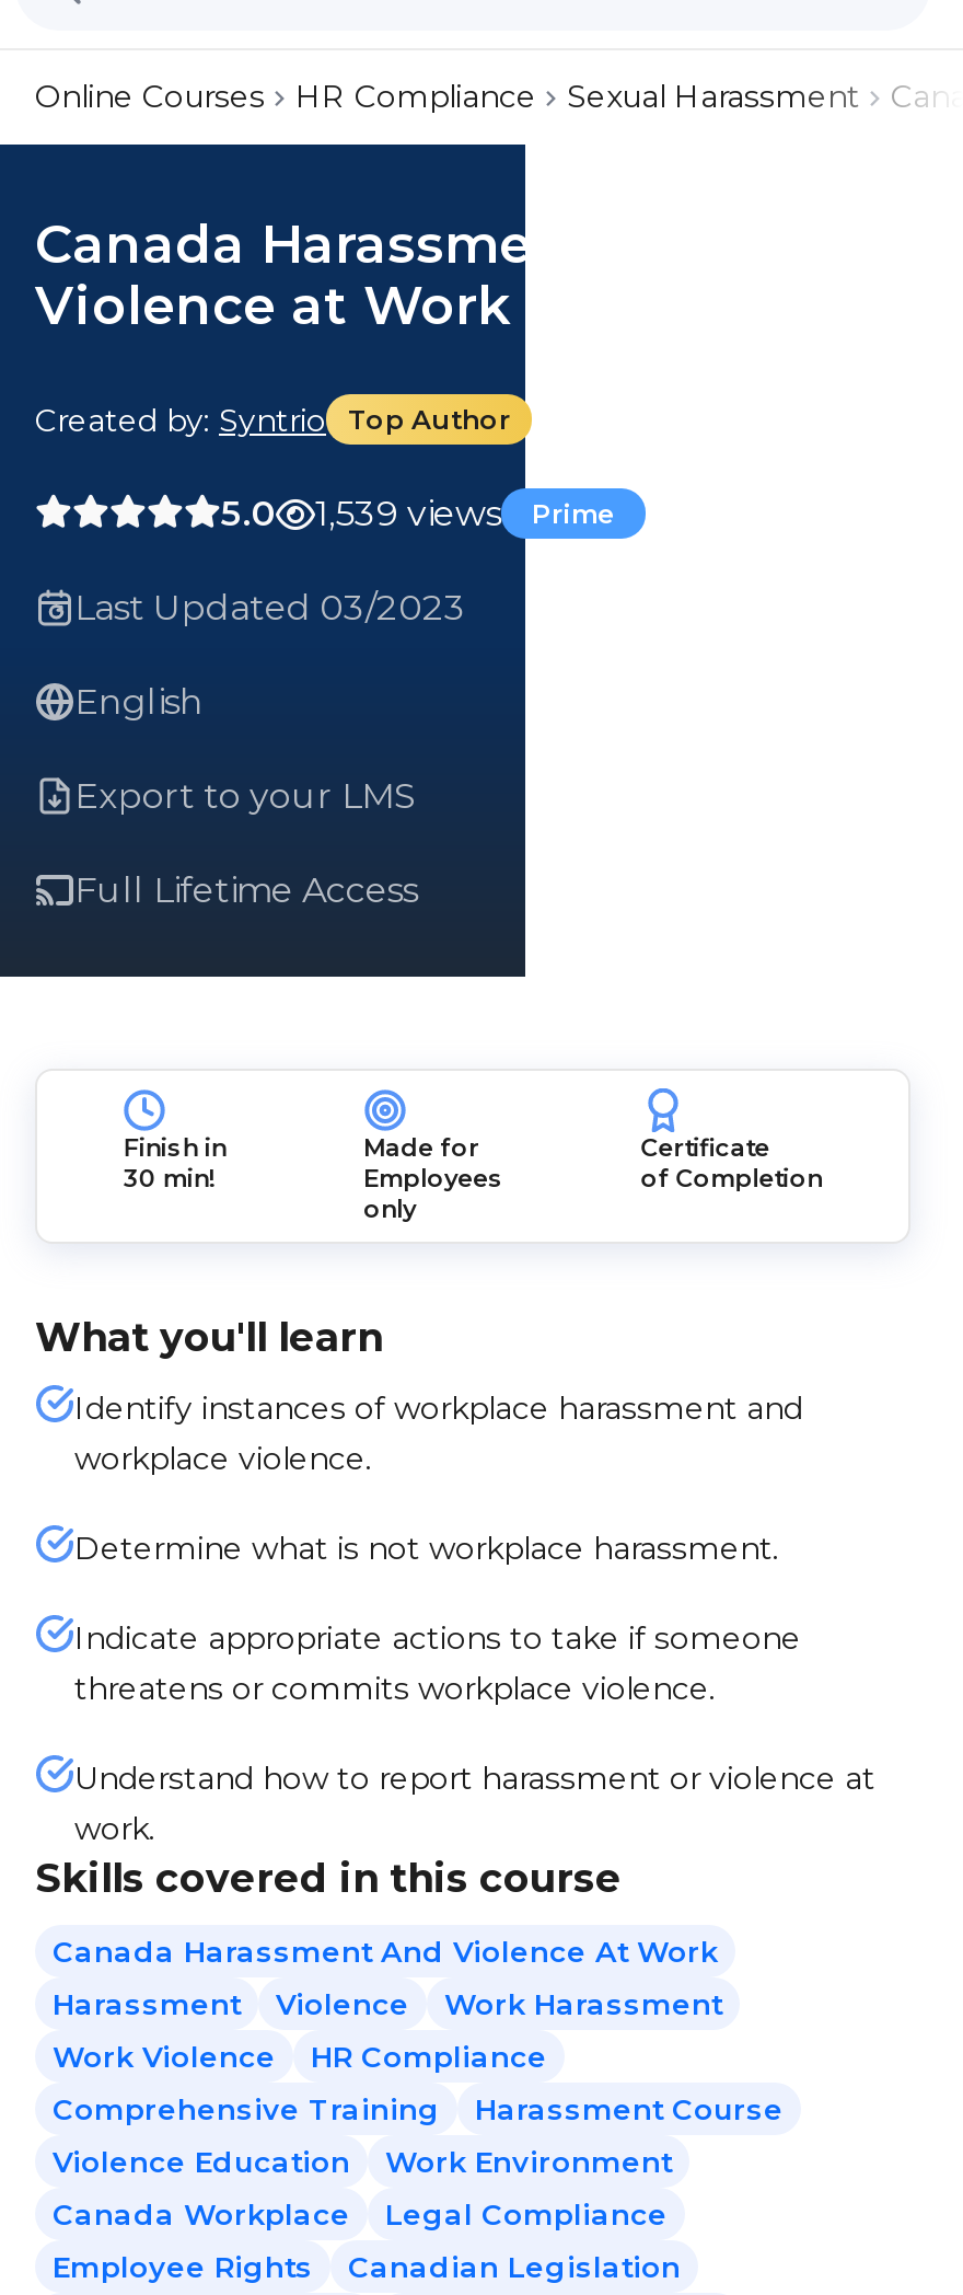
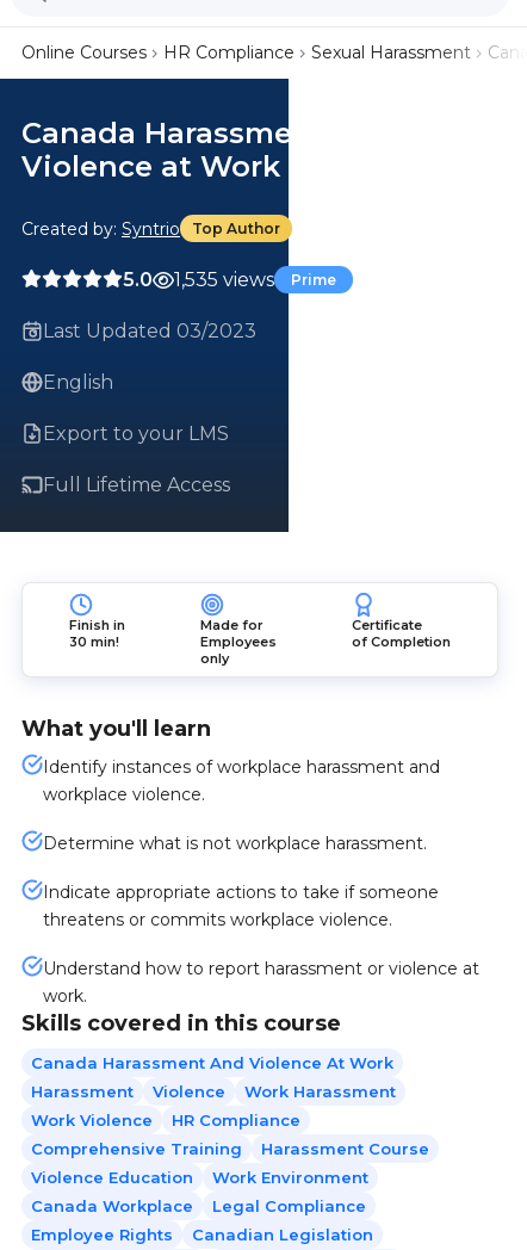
[221,493,615,534] 5.0 1,539 views Prime -> [123,268,336,291] 5.0 1,535 views Prime

